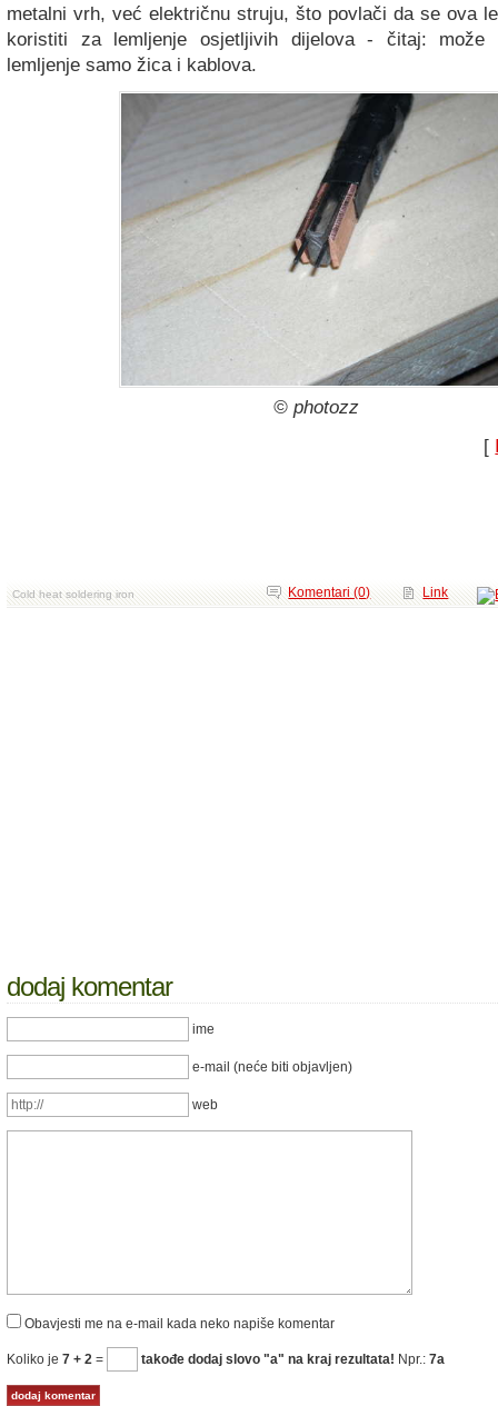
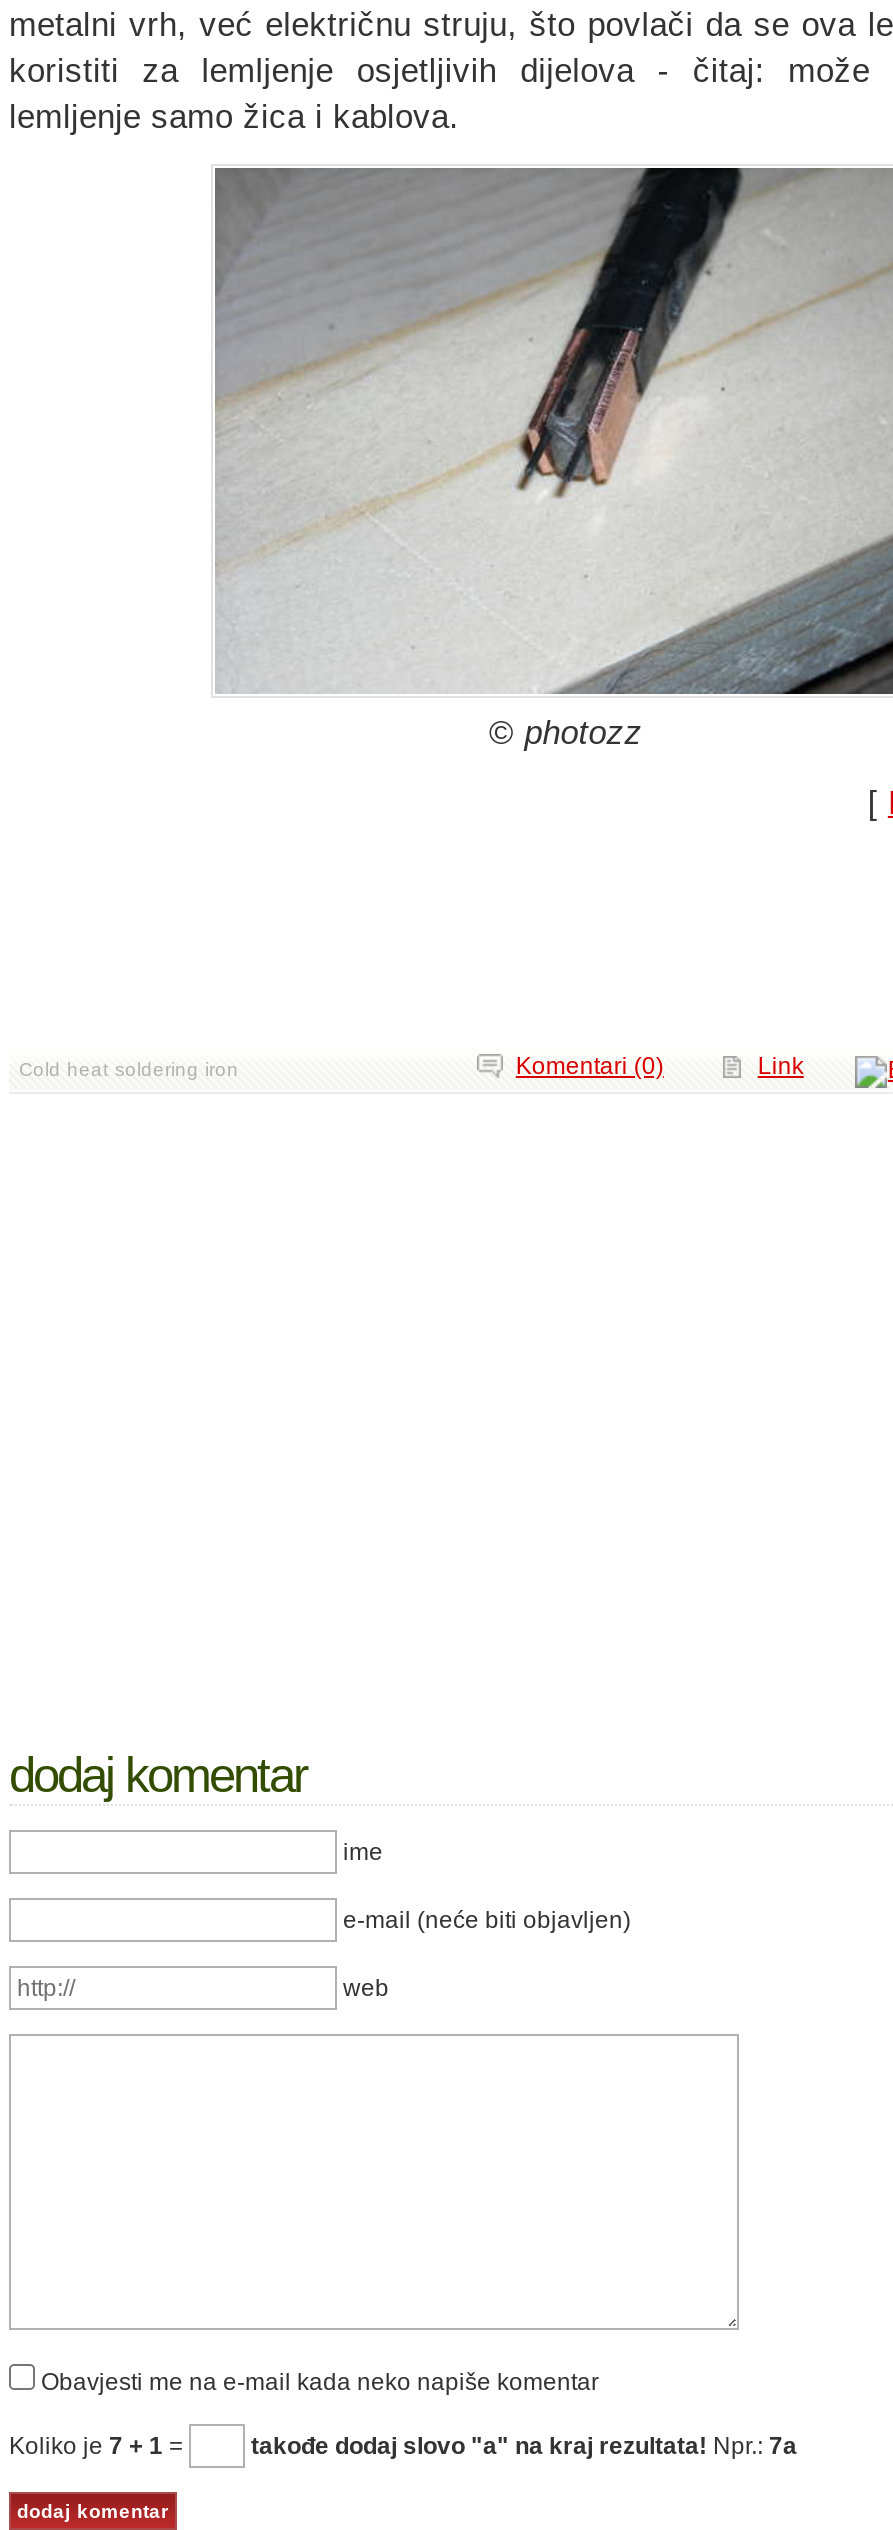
[7,1352,107,1367] Koliko je 7 + 2 = -> [9,2432,189,2460] Koliko je 7 + 1 =

